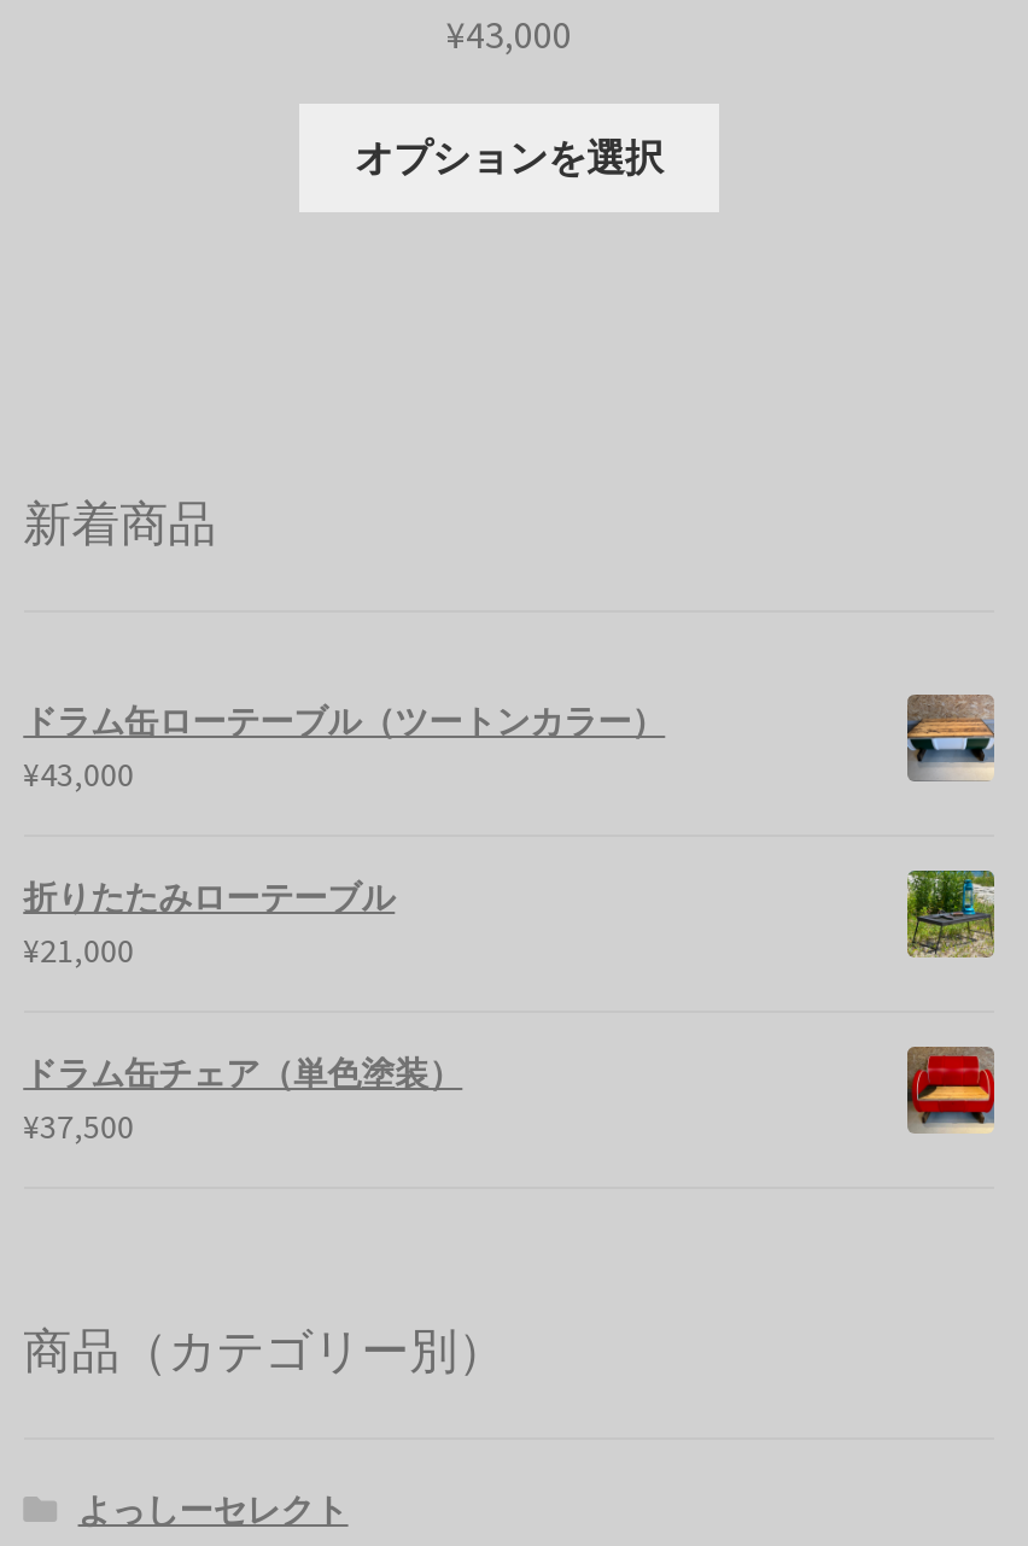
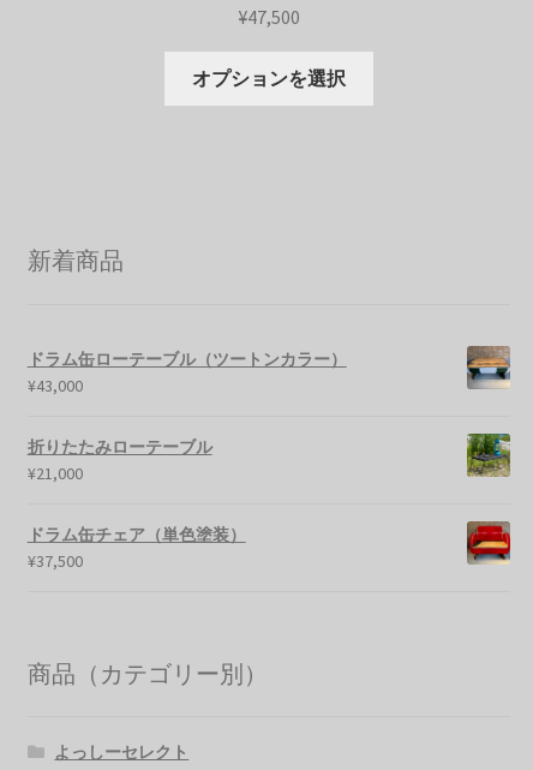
[446,9,572,58] ¥43,000 -> [238,5,300,29] ¥47,500

